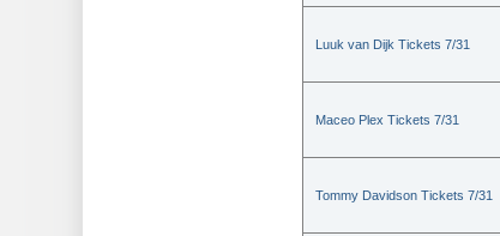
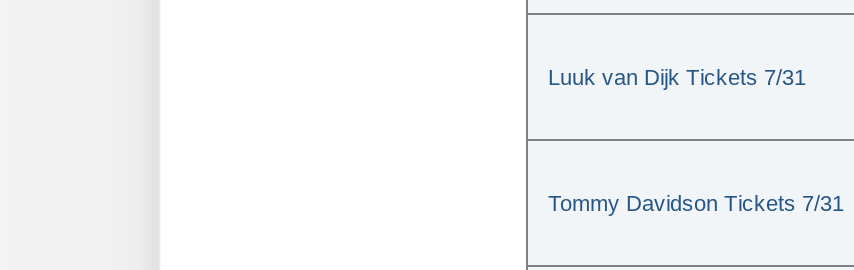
[315,113,459,127] Maceo Plex Tickets 7/31 -> none

